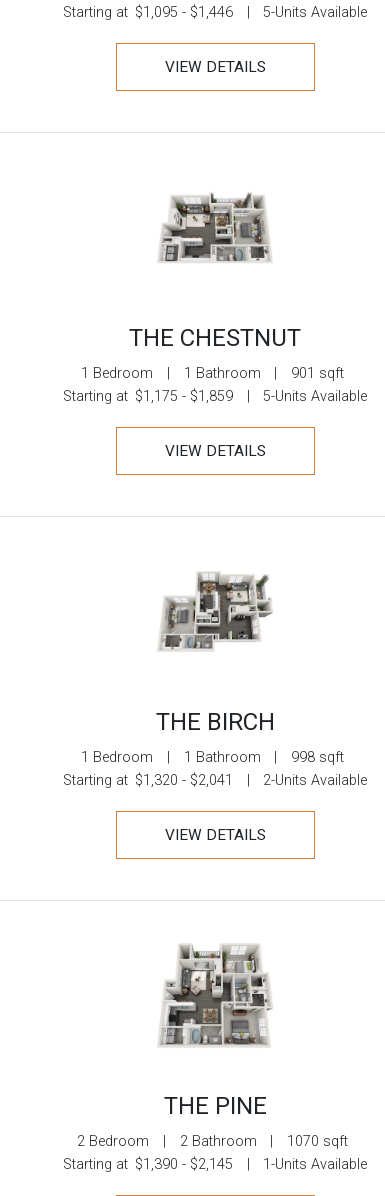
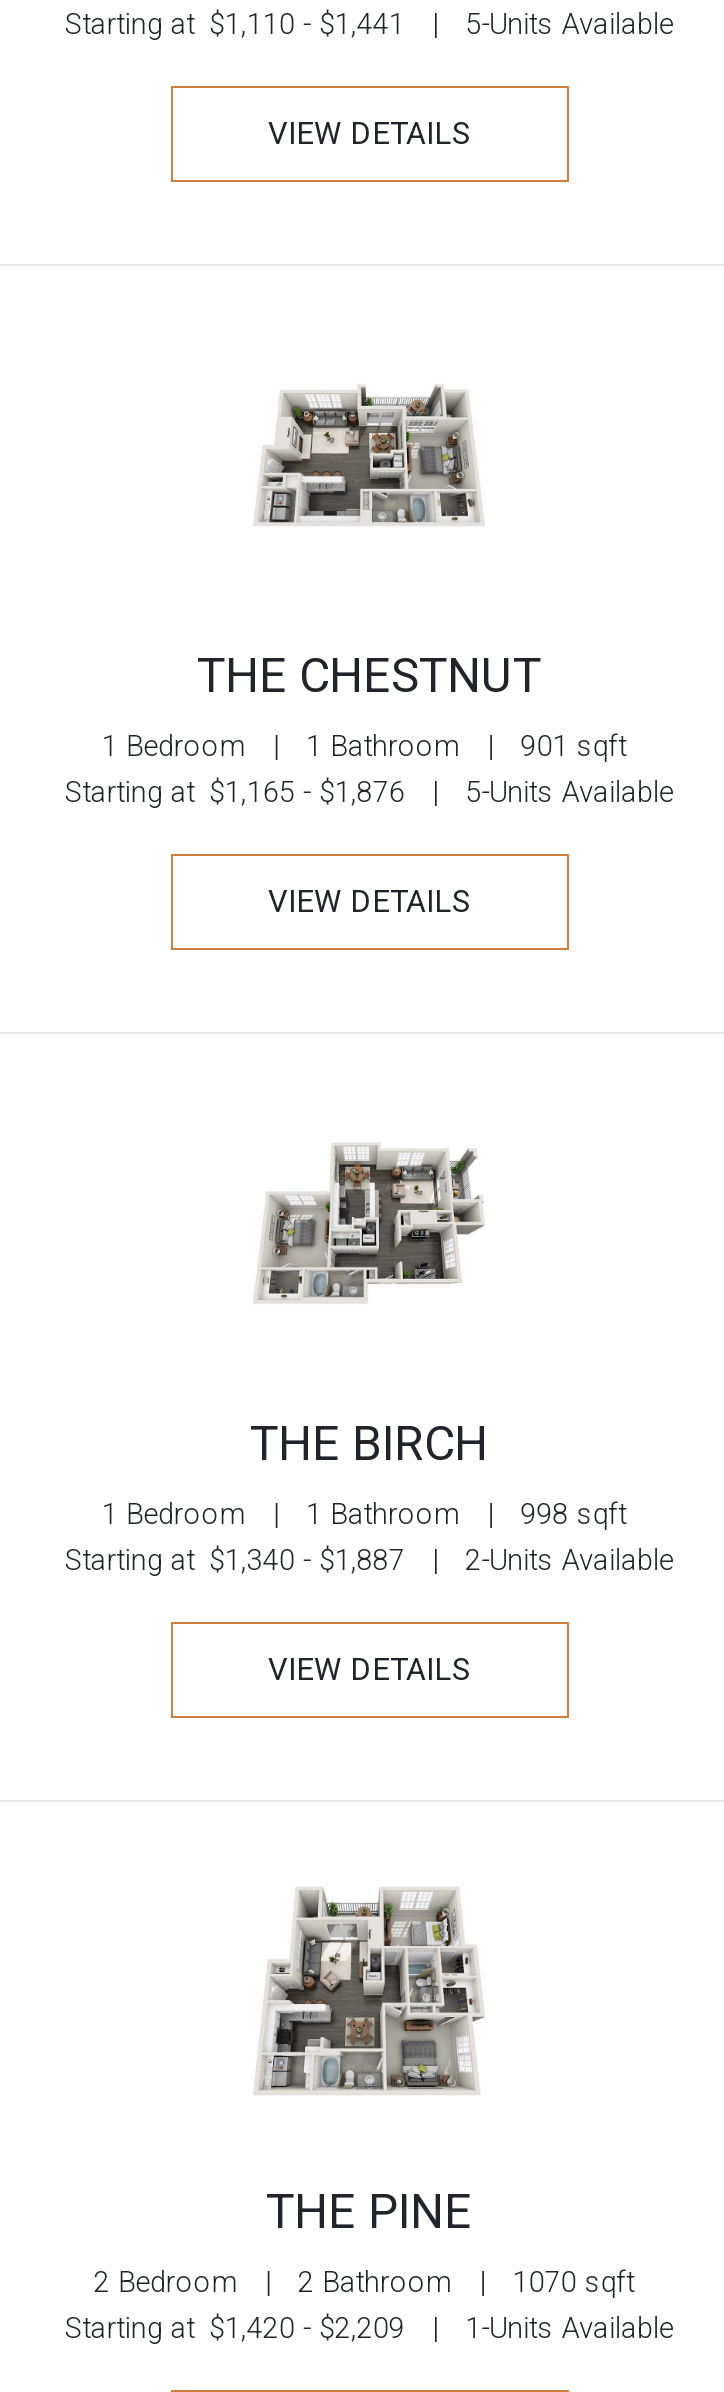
[63,4,233,21] Starting at $1,095 - $1,446 -> [65,8,405,42] Starting at $1,110 - $1,441
[63,388,233,405] Starting at $1,175 - $1,859 -> [65,776,405,810] Starting at $1,165 - $1,876
[63,772,233,789] Starting at $1,320 - $2,041 -> [65,1544,405,1578] Starting at $1,340 - $1,887
[63,1156,233,1173] Starting at $1,390 - $2,145 -> [65,2312,405,2346] Starting at $1,420 - $2,209

